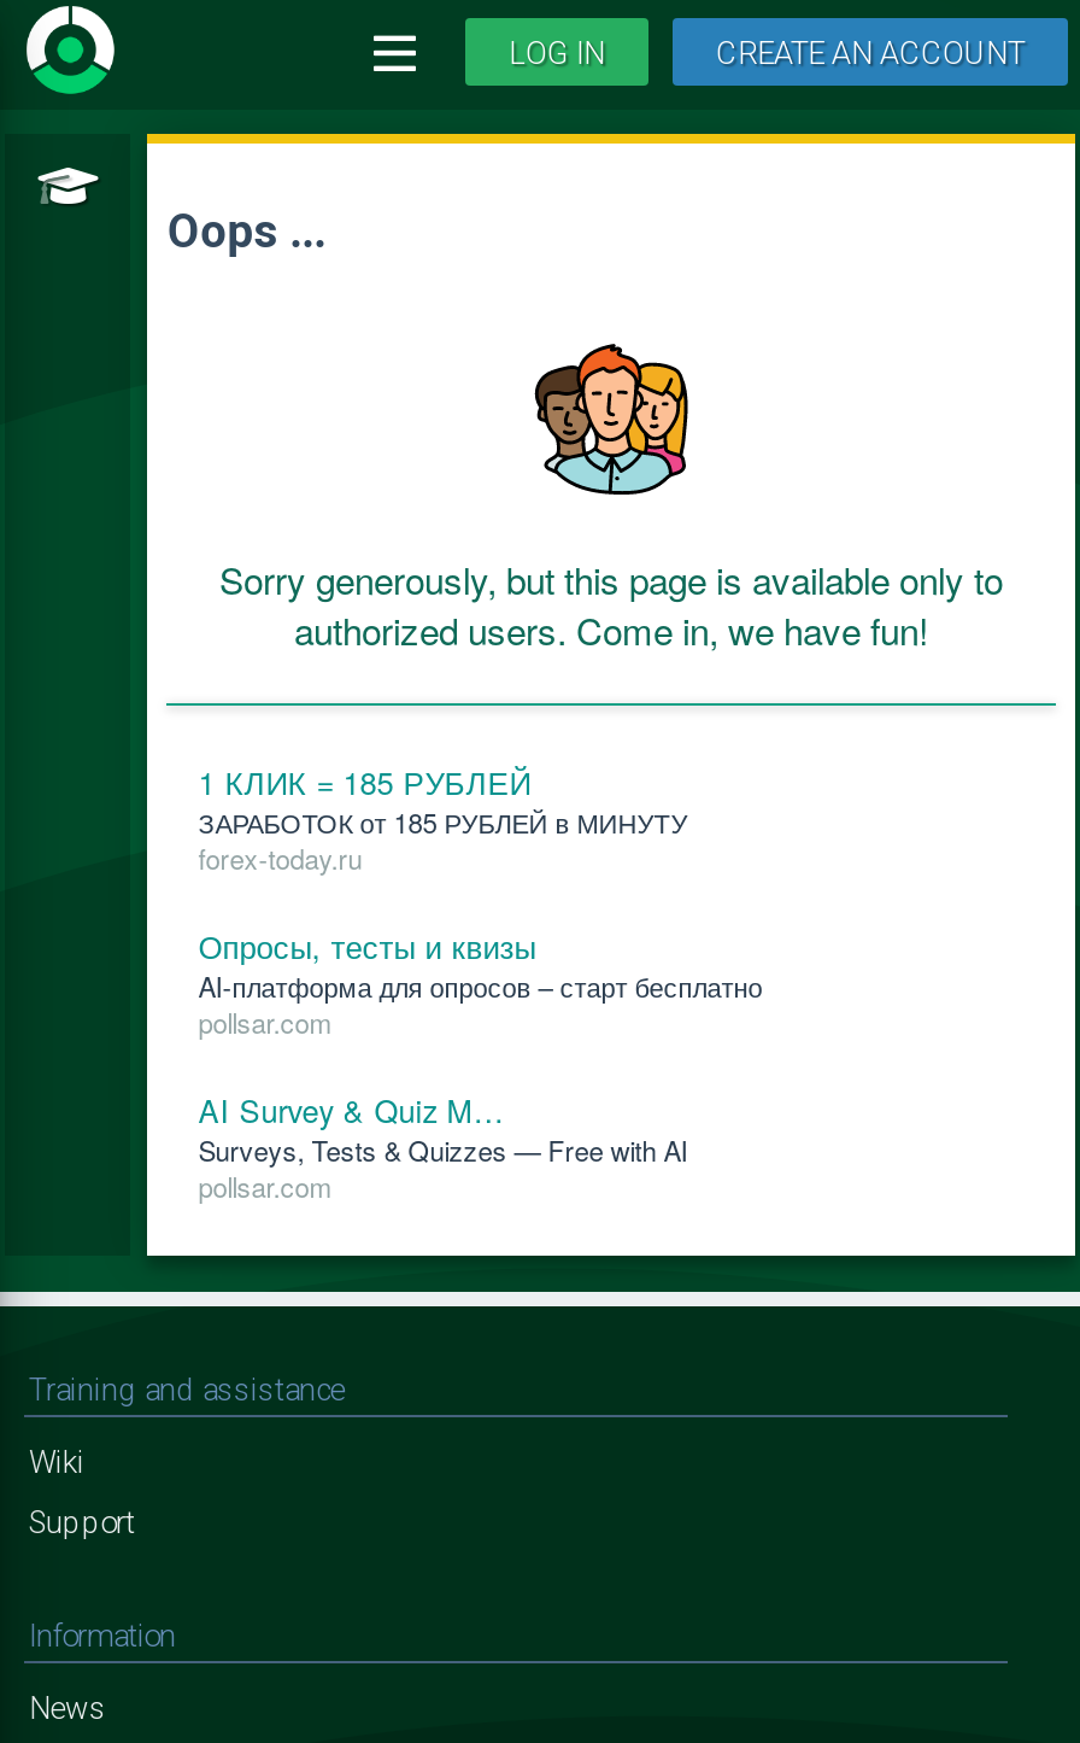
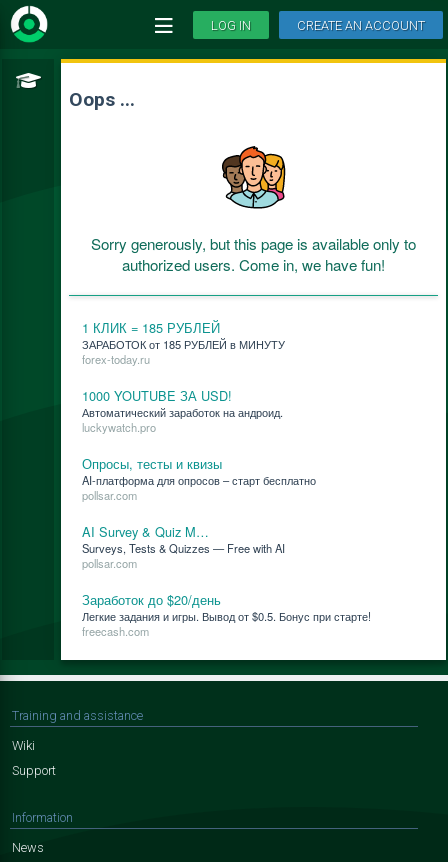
none -> [82,386,283,435] 1000 YOUTUBE ЗА USD! | Автоматический заработок на андроид. | luckywatch.pro
none -> [82,590,371,639] Заработок до $20/день | Легкие задания и игры. Вывод от $0.5. Бонус при старте! | freecash.com

